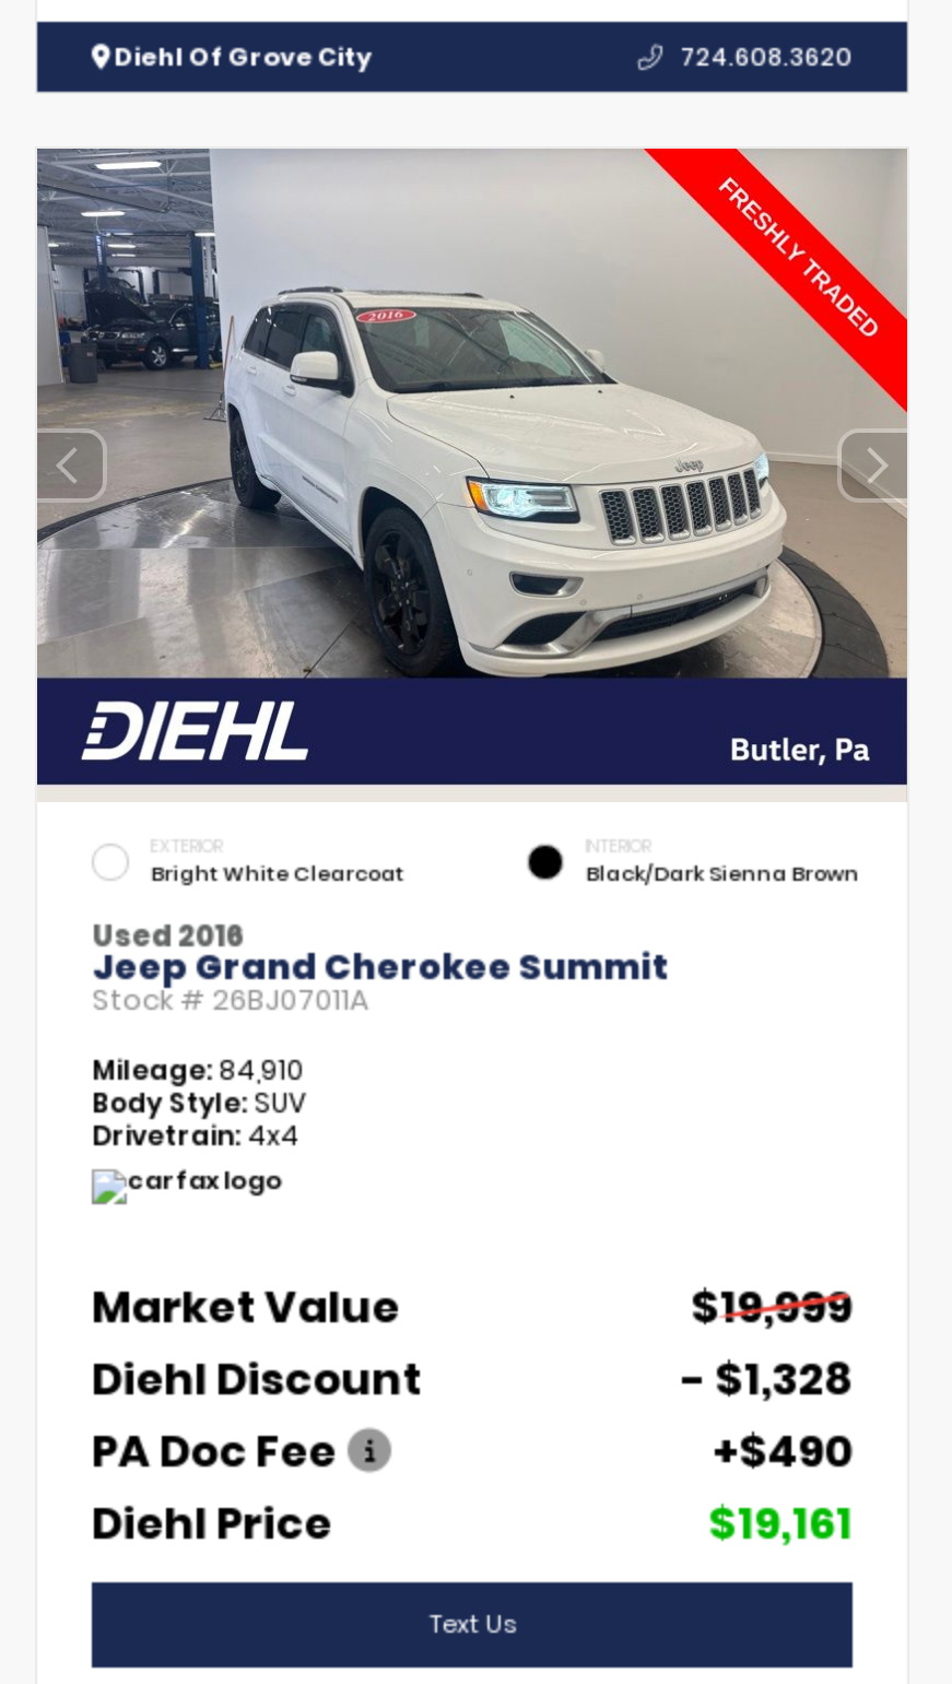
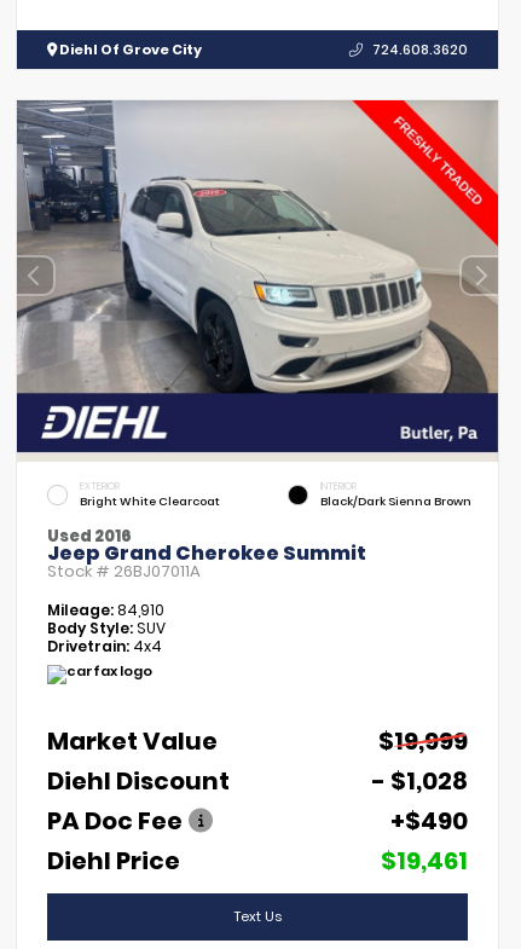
[680,1348,853,1409] - $1,328 -> [371,764,468,798] - $1,028
[708,1492,853,1553] $19,161 -> [381,843,468,877] $19,461

